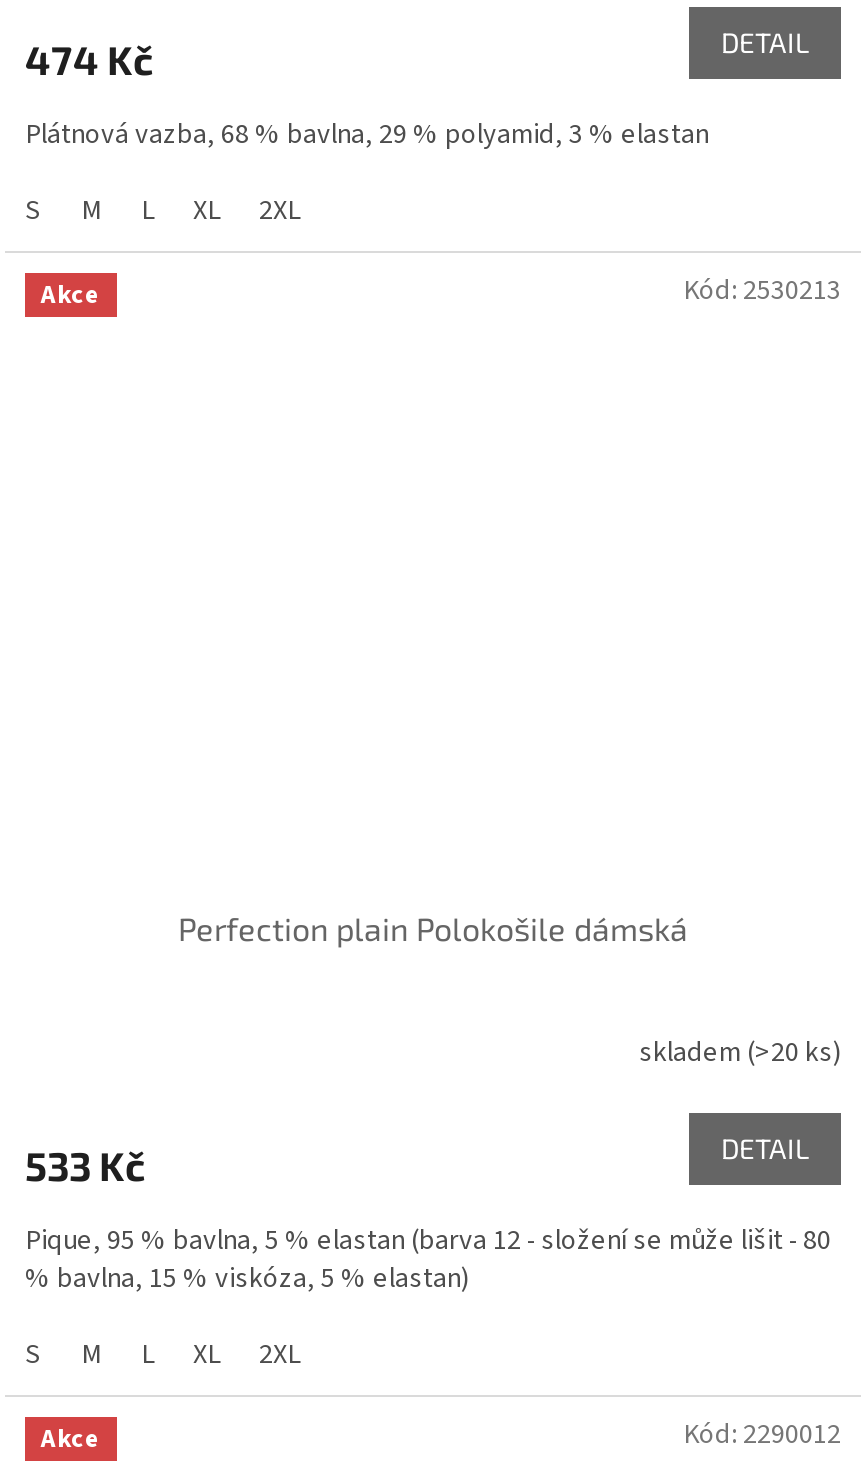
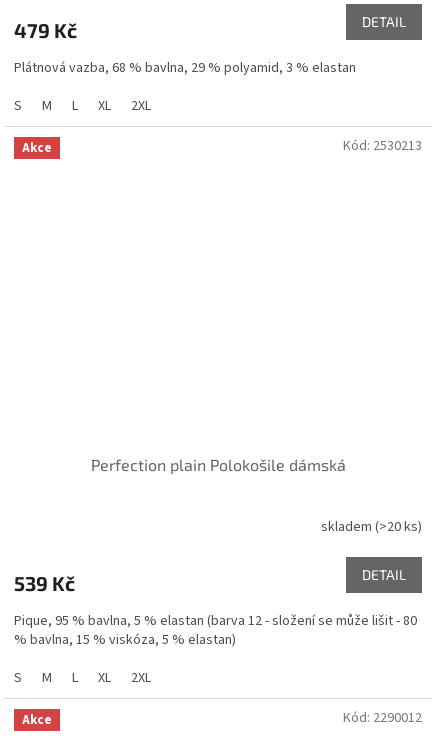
[25,35,153,83] 474 Kč -> [14,18,77,42] 479 Kč
[25,1140,145,1188] 533 Kč -> [14,570,75,594] 539 Kč

